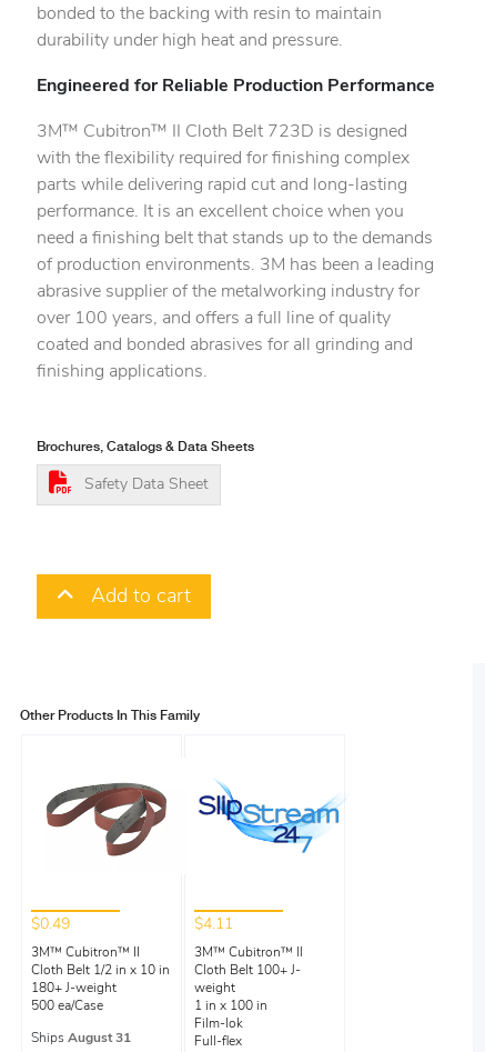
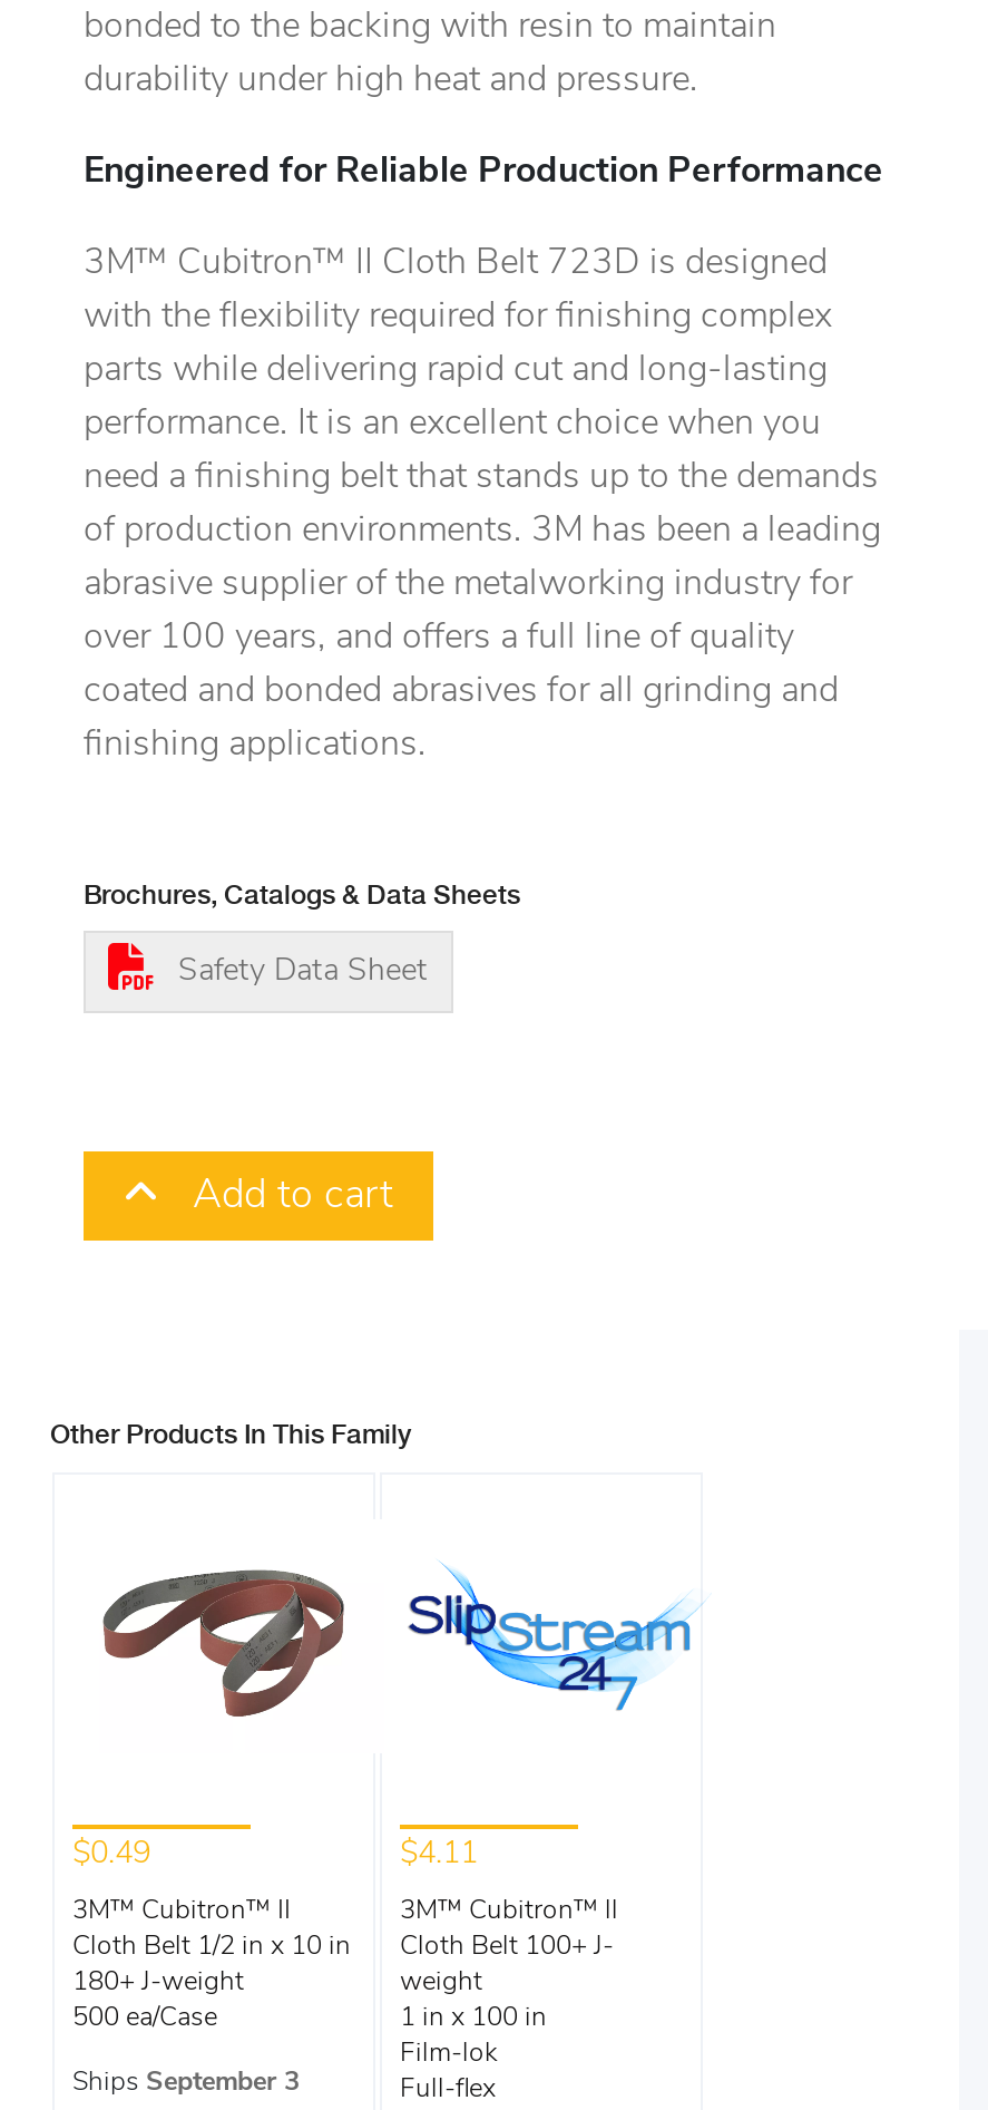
[31,1033,131,1046] Ships August 31 -> [72,2071,300,2098] Ships September 3

